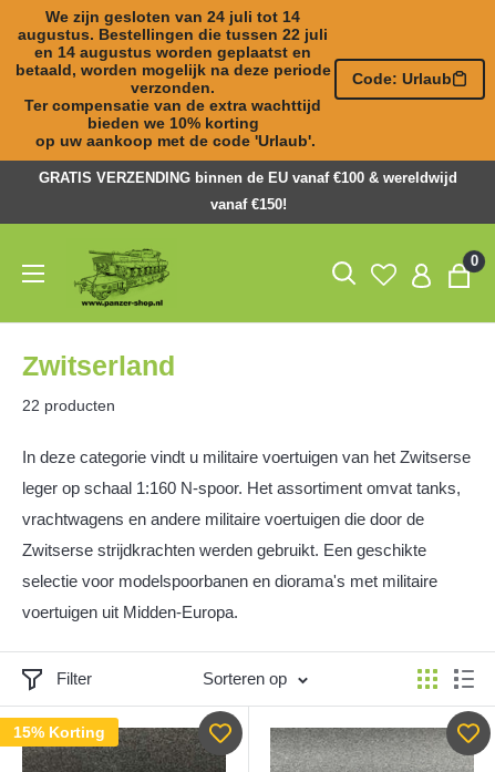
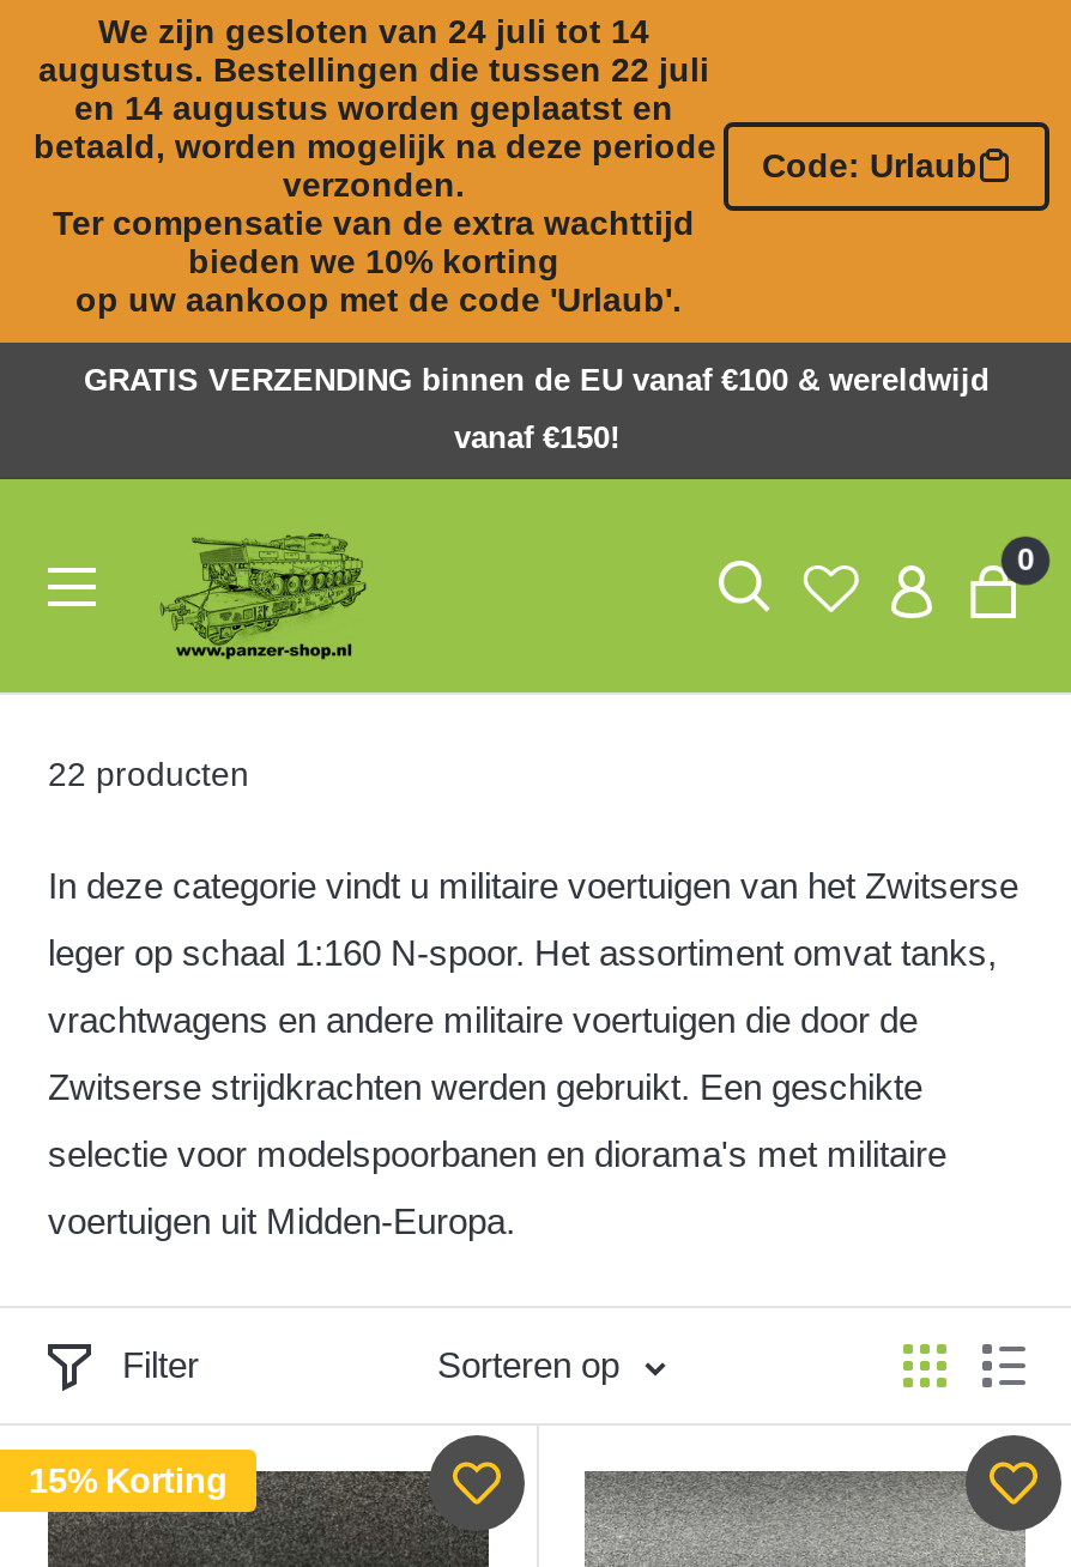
[22,350,175,381] Zwitserland -> none

